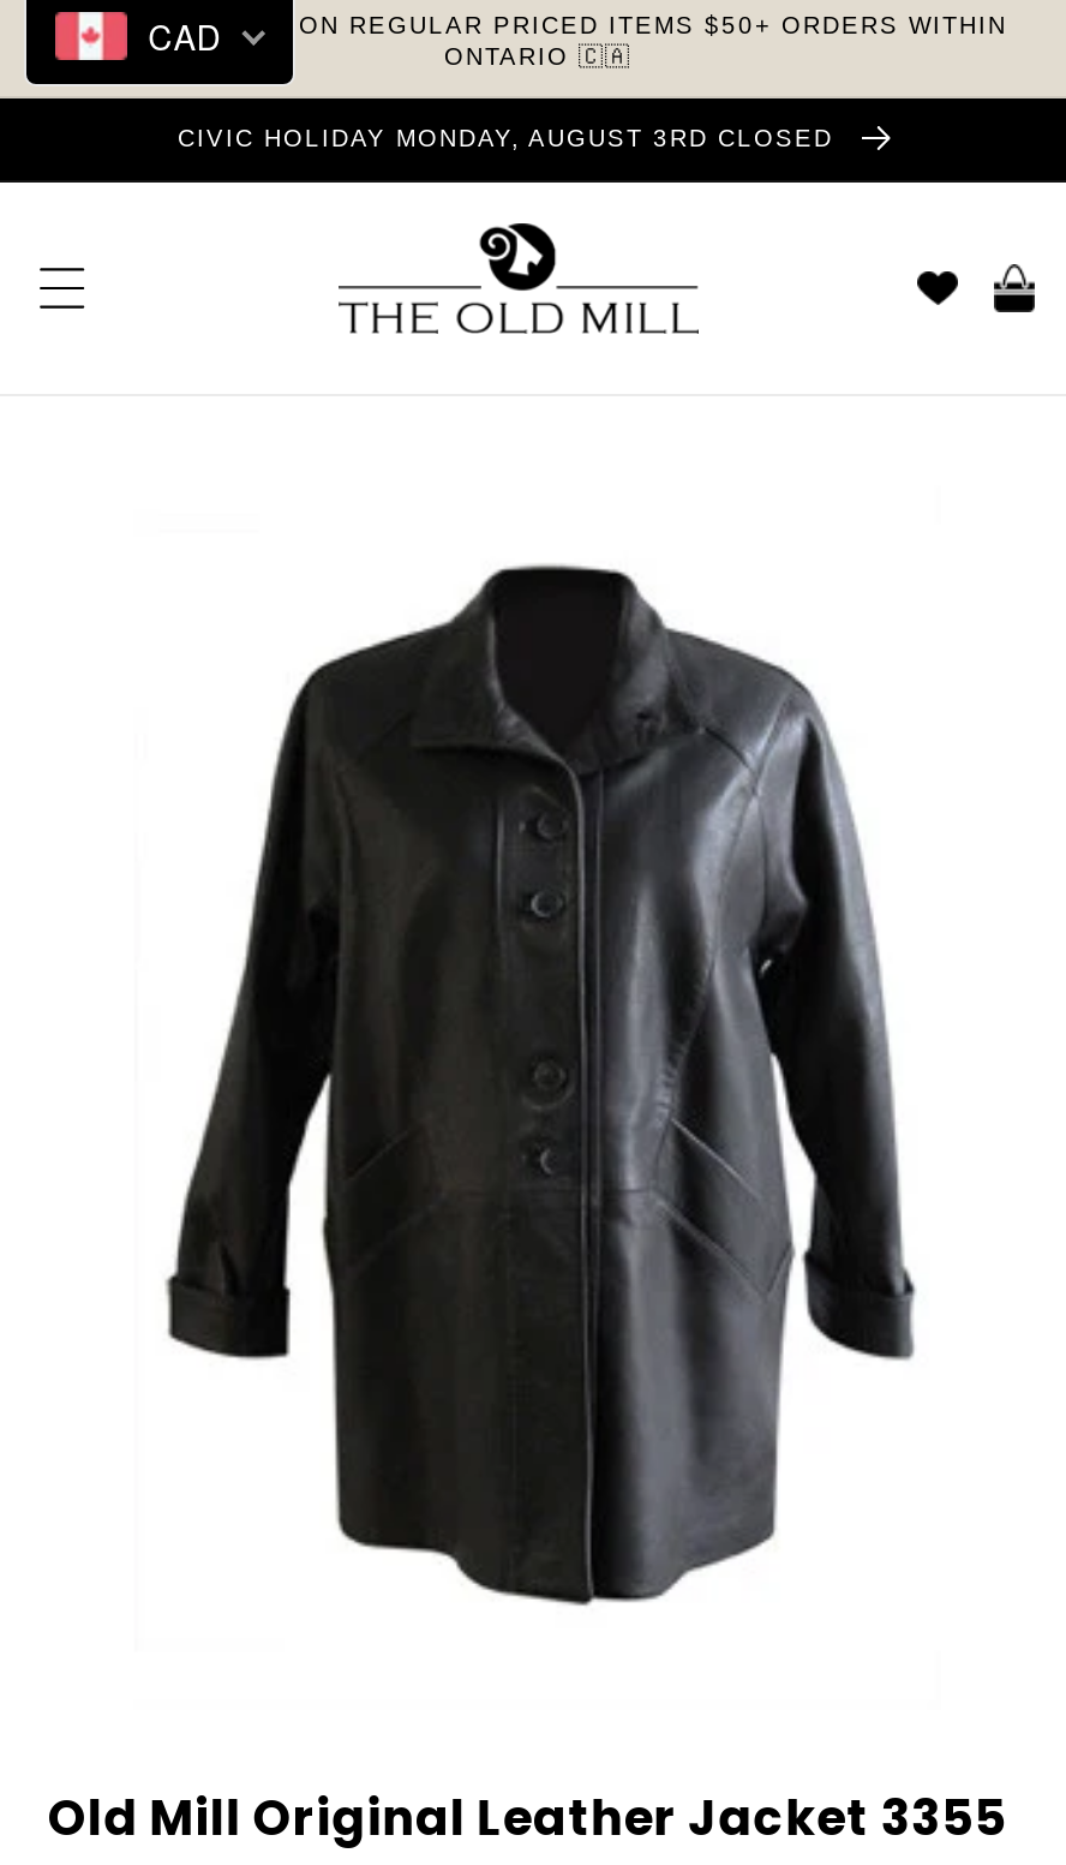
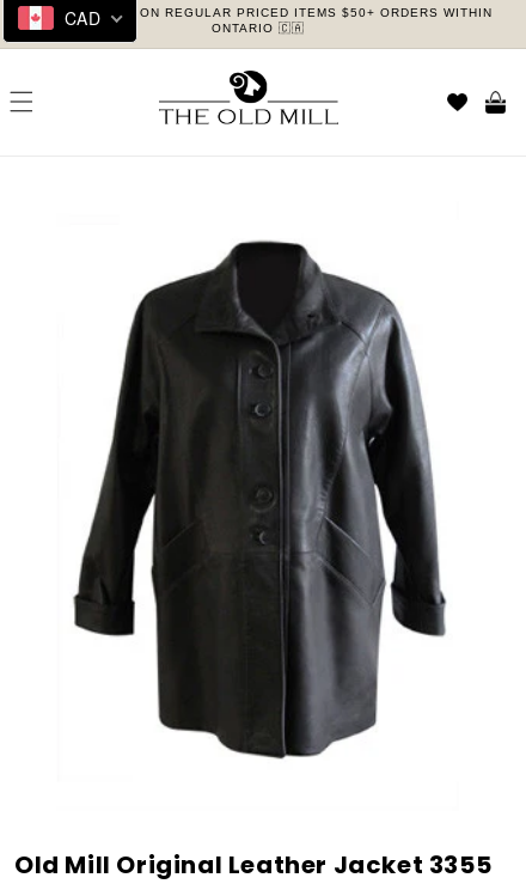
[178,125,843,151] CIVIC HOLIDAY MONDAY, AUGUST 3RD CLOSED -> none

